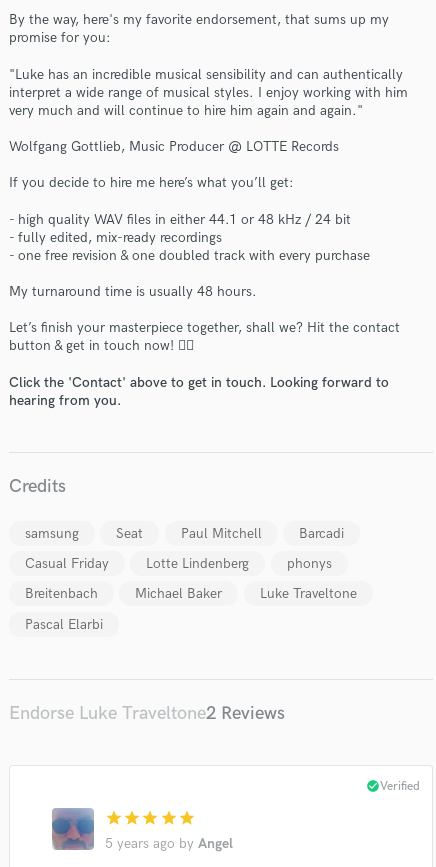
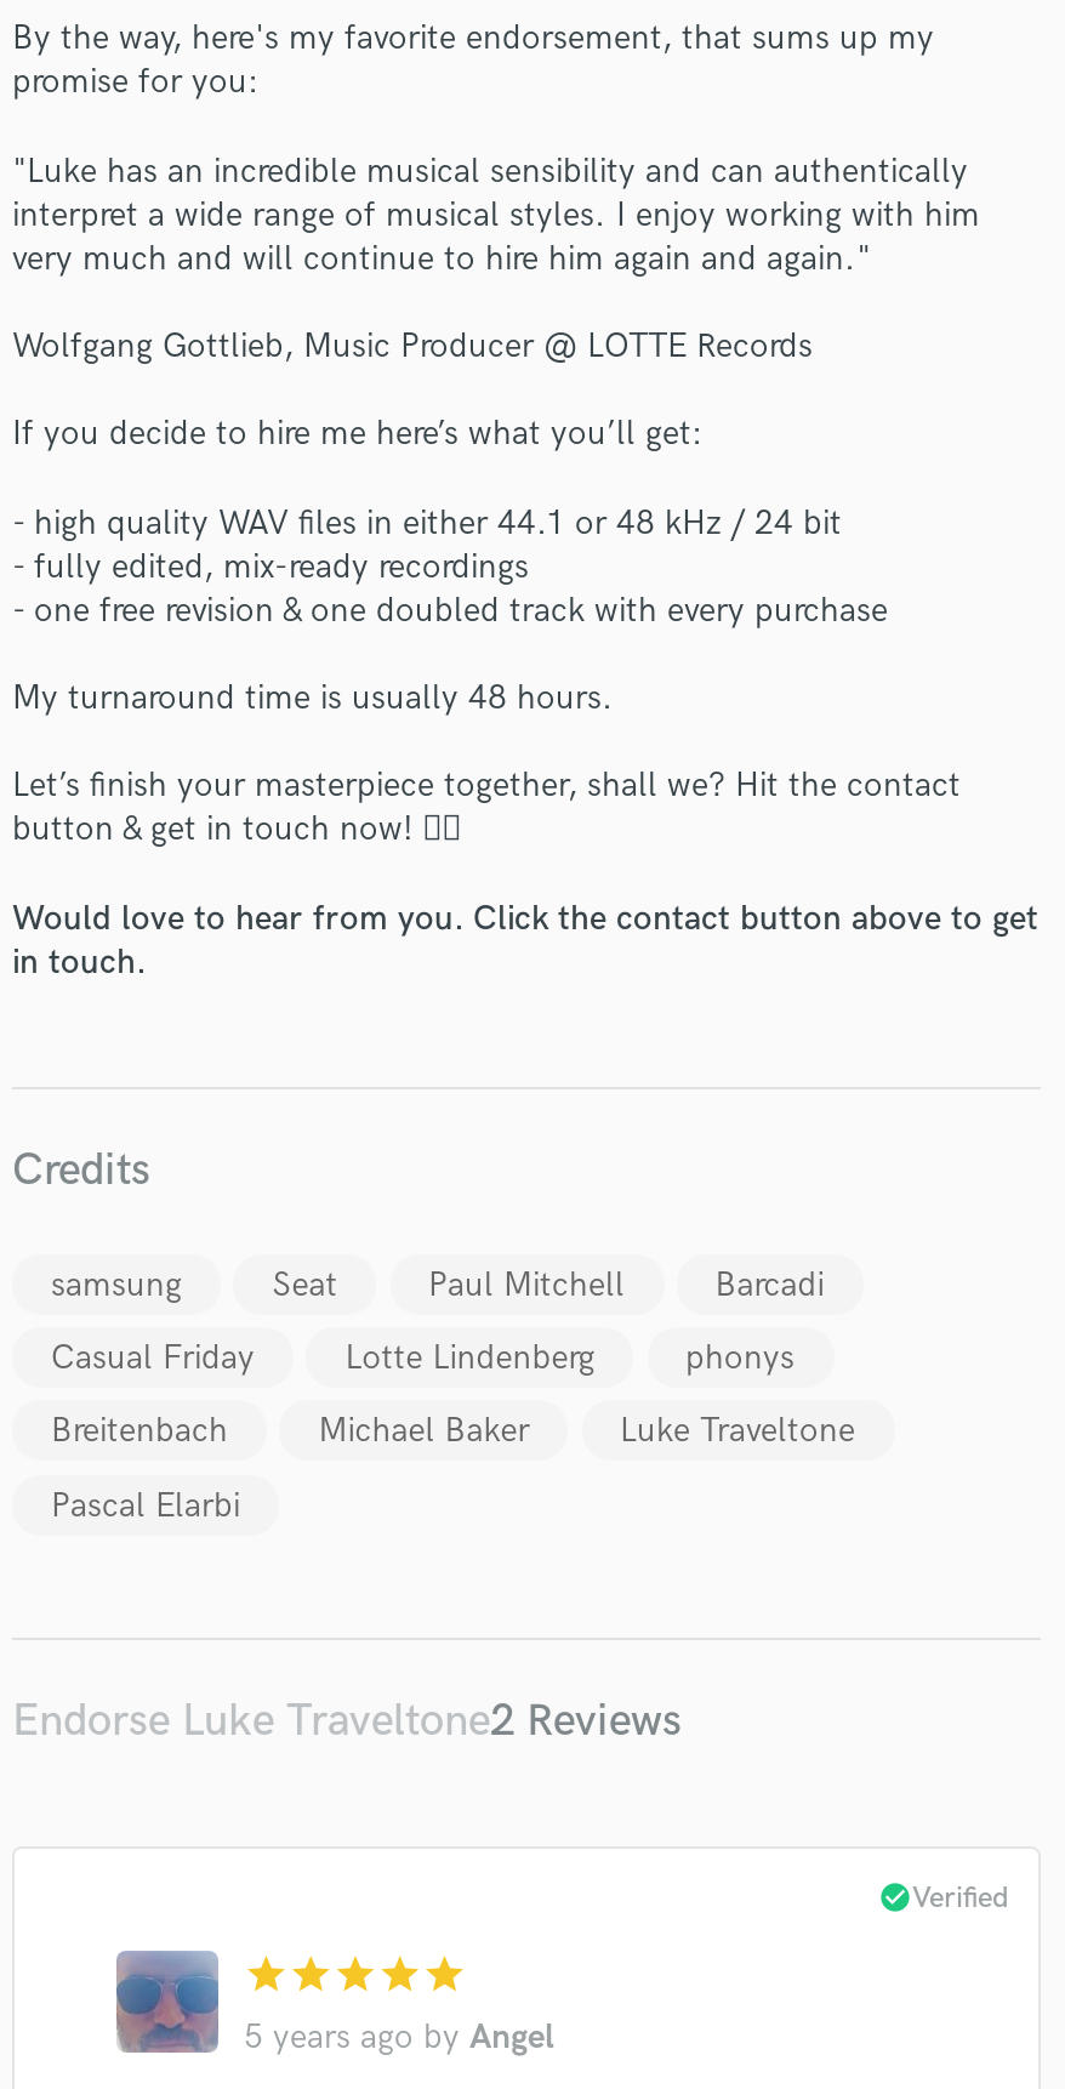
[9,374,389,409] Click the 'Contact' above to get in touch. Looking forward to | hearing from you. -> [12,897,1038,982] Would love to hear from you. Click the contact button above to get | in touch.

